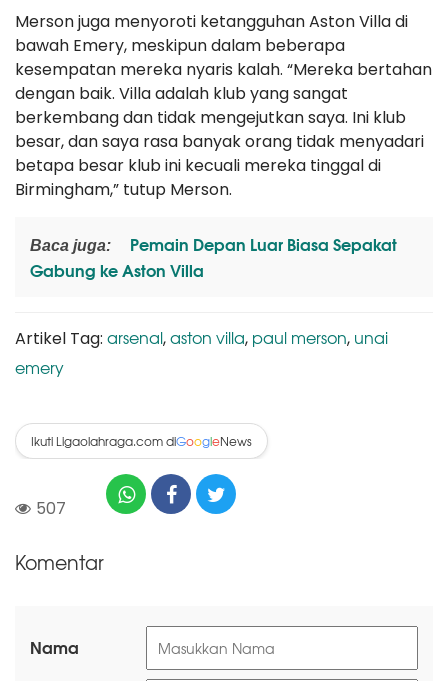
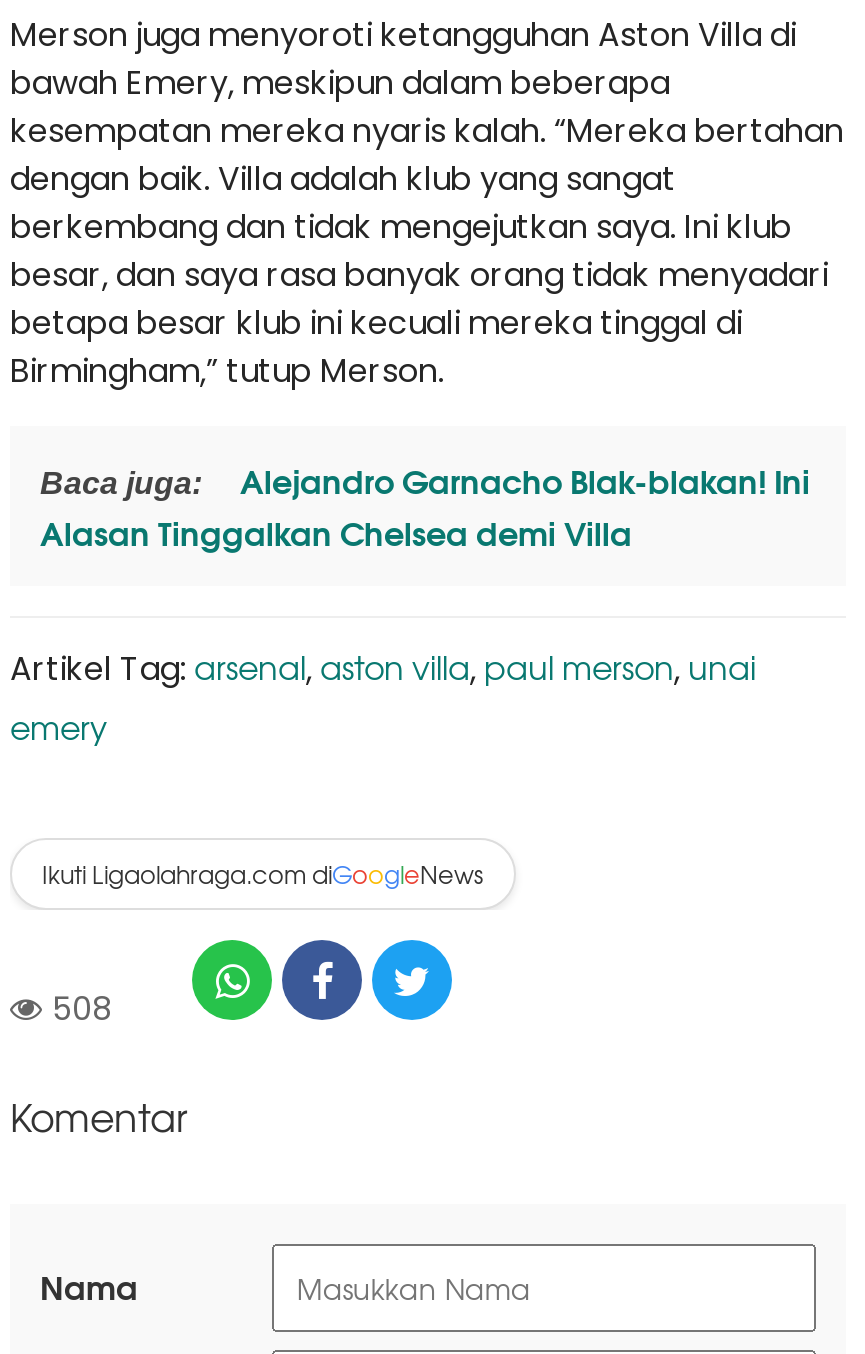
[30,231,397,282] Pemain Depan Luar Biasa Sepakat | Gabung ke Aston Villa -> [40,454,810,556] Alejandro Garnacho Blak-blakan! Ini | Alasan Tinggalkan Chelsea demi Villa
[36,500,66,516] 507 -> [52,992,112,1024] 508

